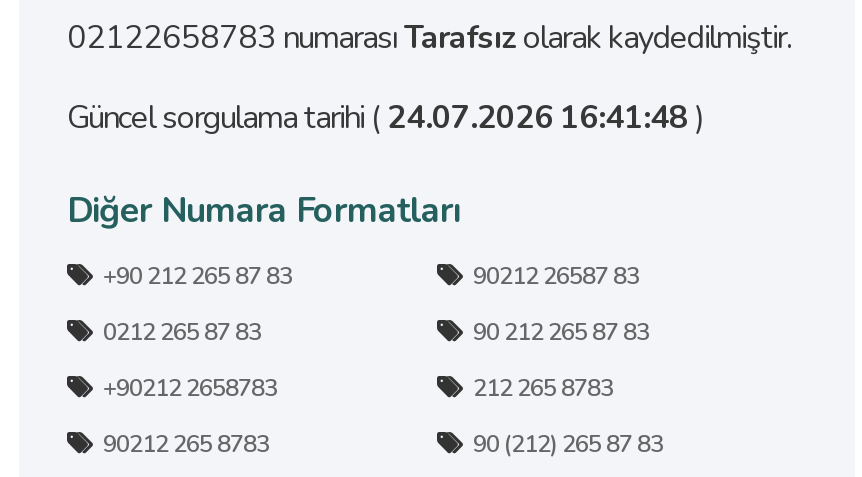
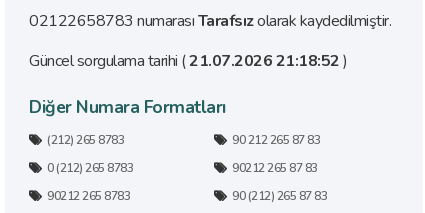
[67,96,704,140] Güncel sorgulama tarihi (24.07.2026 16:41:48) -> [29,50,347,72] Güncel sorgulama tarihi (21.07.2026 21:18:52)
[103,260,639,348] +90 212 265 87 83 | 90212 26587 83 | 0212 265 87 83 -> [47,132,124,148] (212) 265 8783
[103,372,613,404] +90212 2658783 | 212 265 8783 -> [47,160,317,176] 0 (212) 265 8783 | 90212 265 87 83

